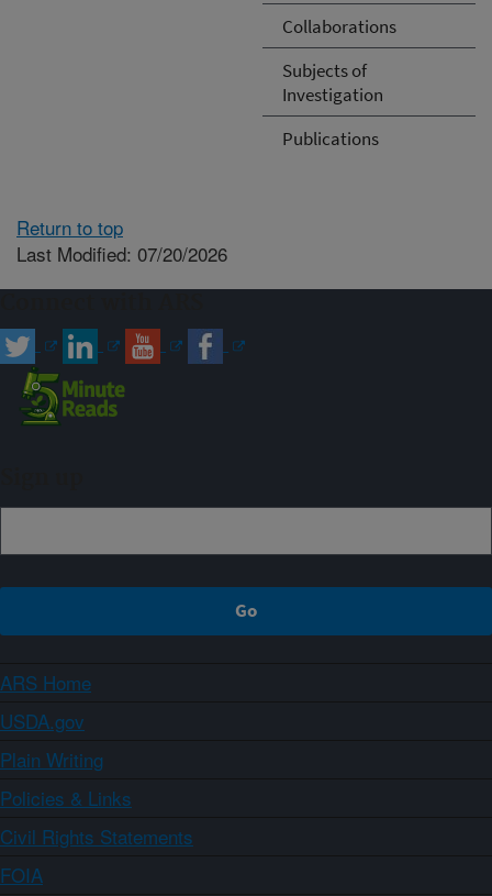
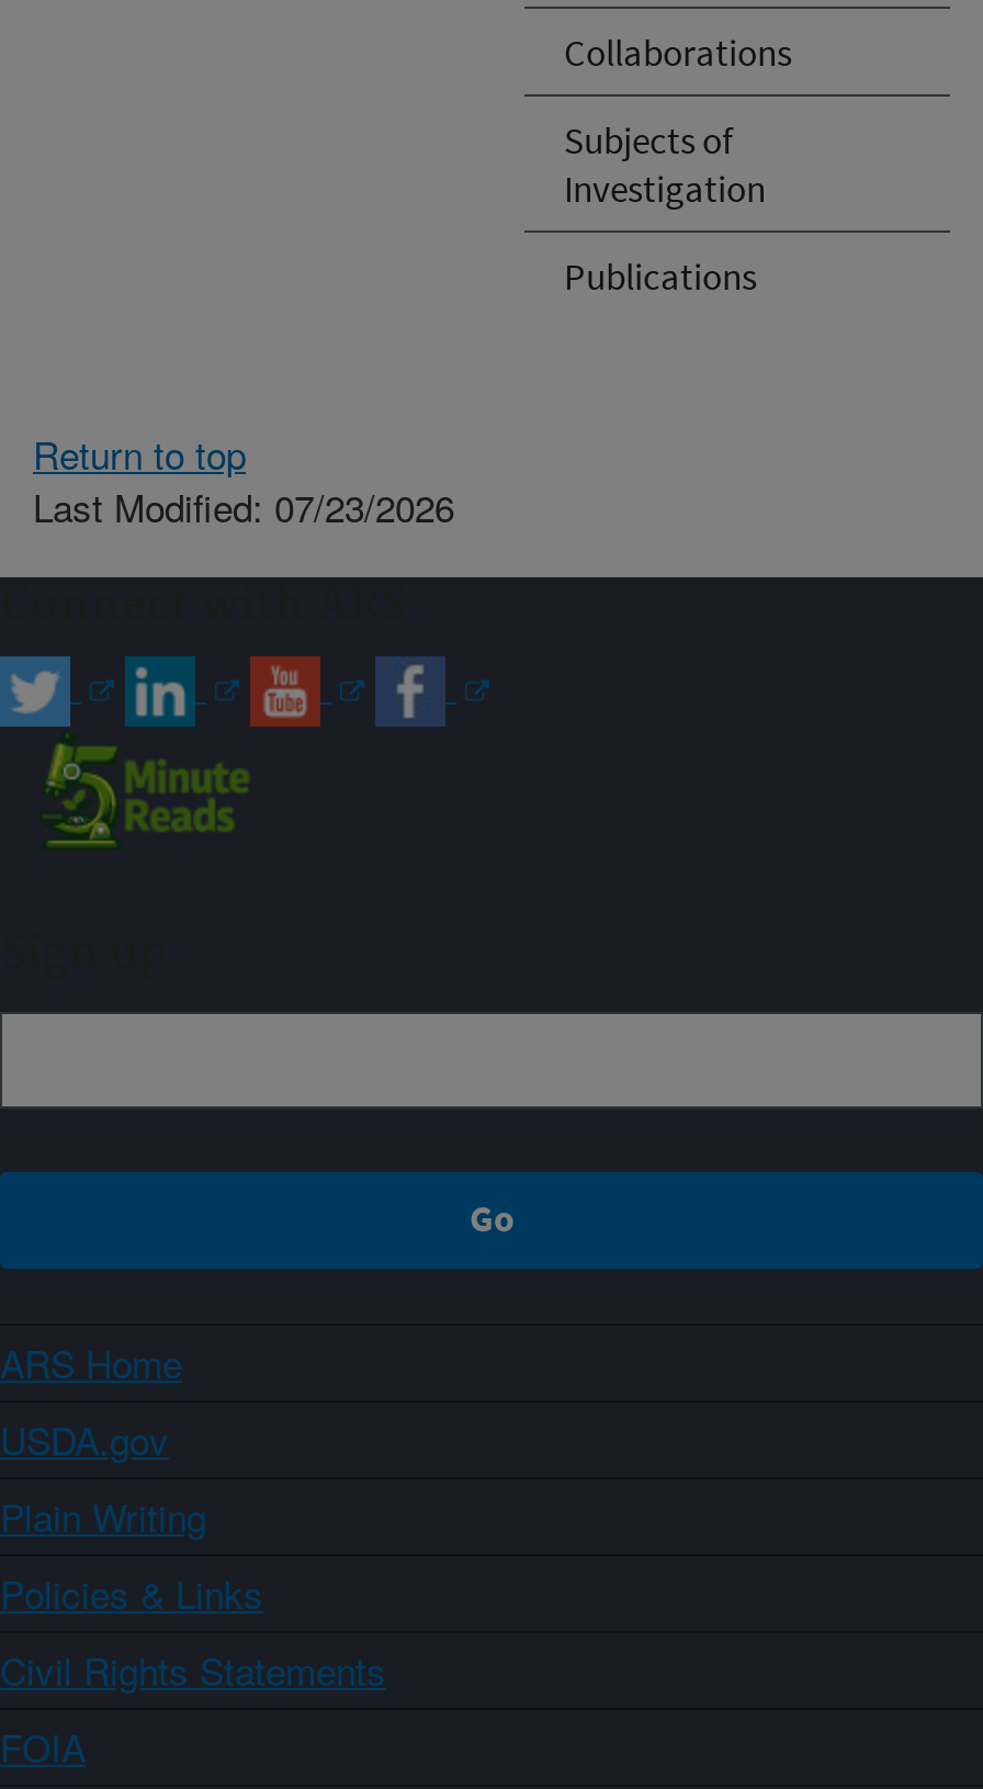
[16,240,227,267] Last Modified: 07/20/2026 -> [33,479,454,533] Last Modified: 07/23/2026

